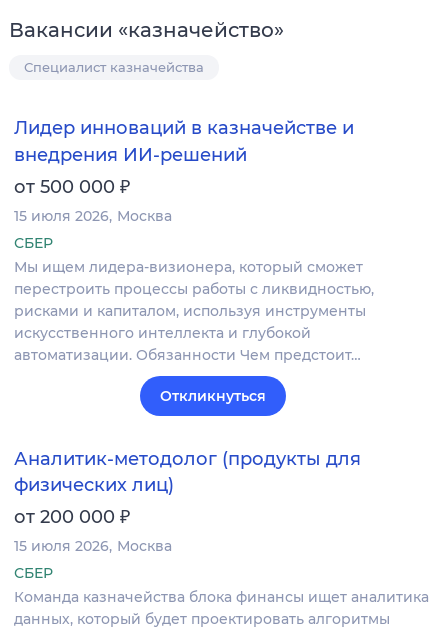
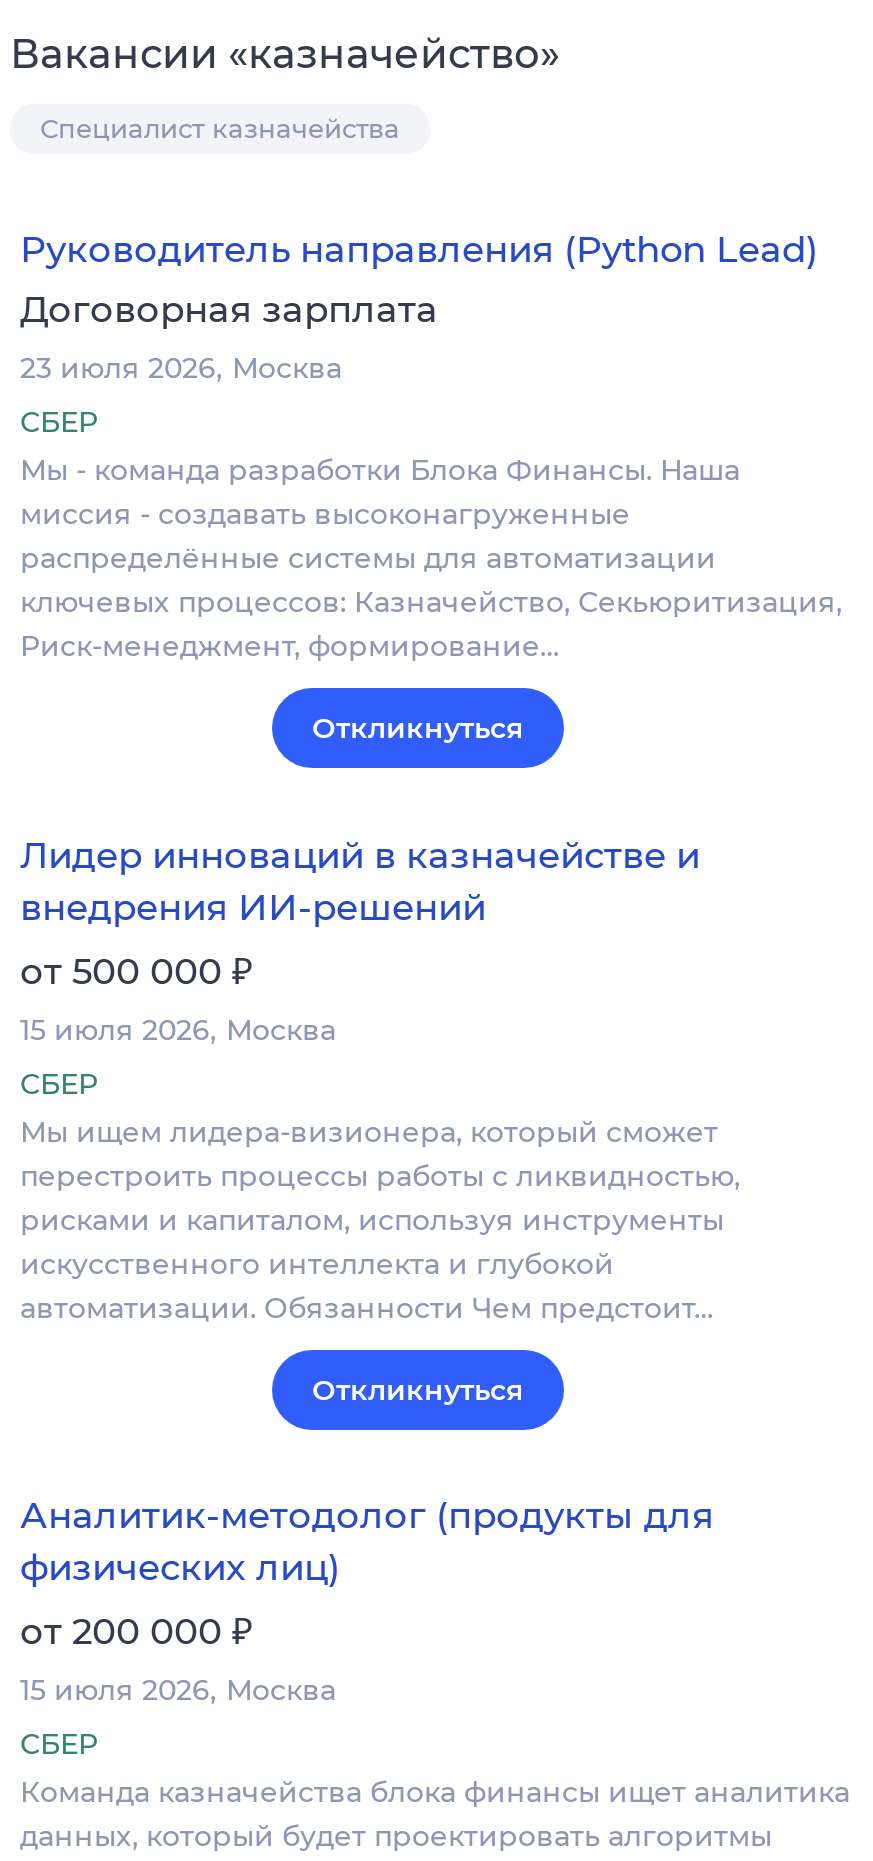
none -> [20,229,842,747] Руководитель направления (Python Lead) | Договорная зарплата | 23 июля 2026 Москва | СБЕР | Мы - команда разработки Блока Финансы. Наша | миссия - создавать высоконагруженные | распределённые системы для автоматизации | ключевых процессов: Казначейство, Секьюритизация, | Риск-менеджмент, формирование… | Откликнуться

